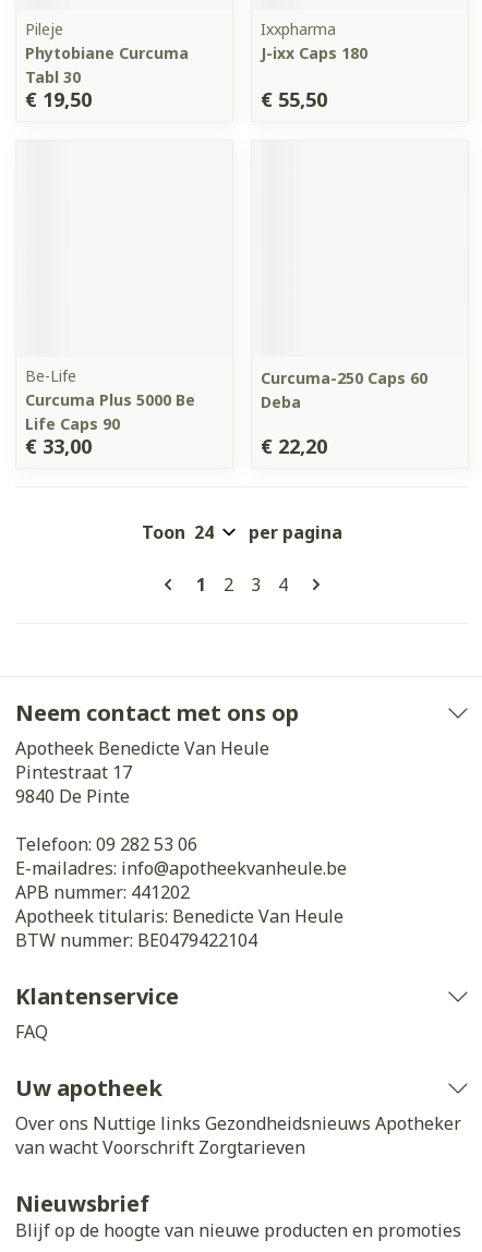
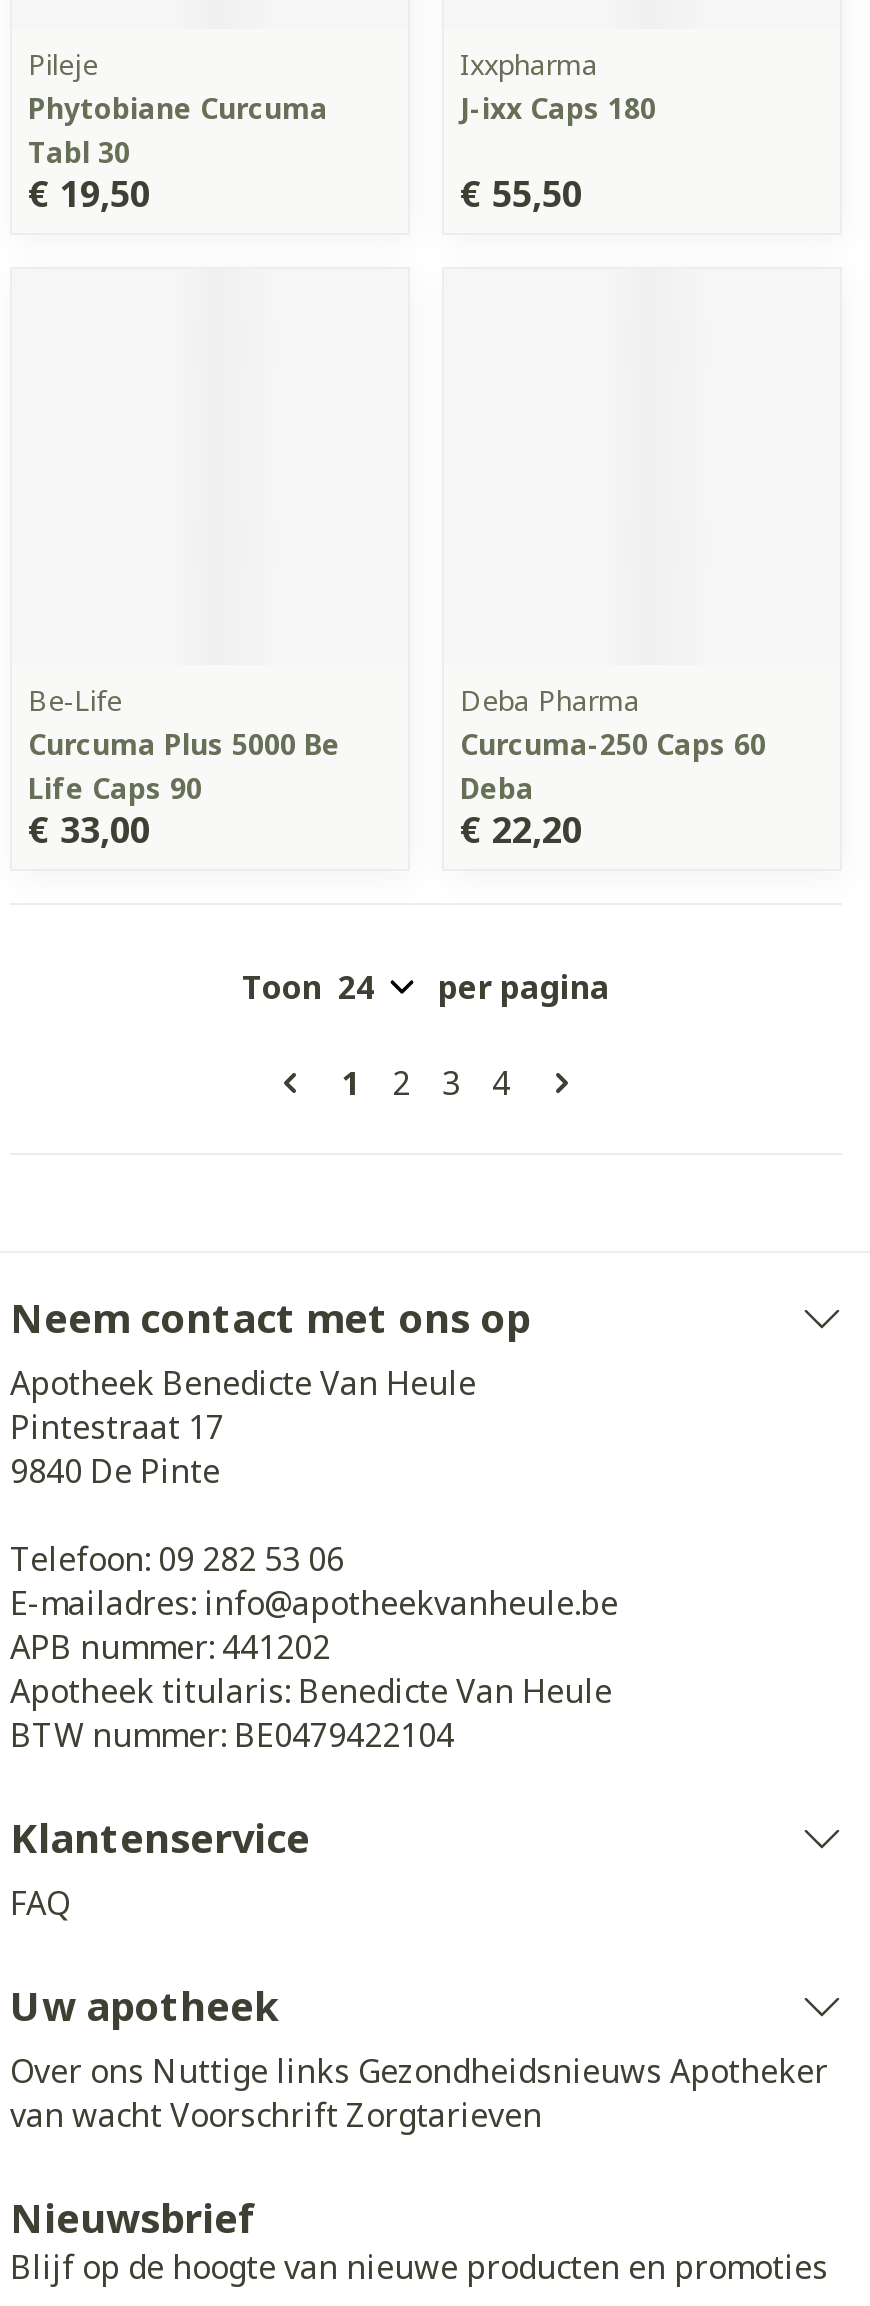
moved [261,368,427,412] -> [460,725,766,807]: Curcuma-250 Caps 60 | Deba
none -> [460,681,640,719] Deba Pharma

